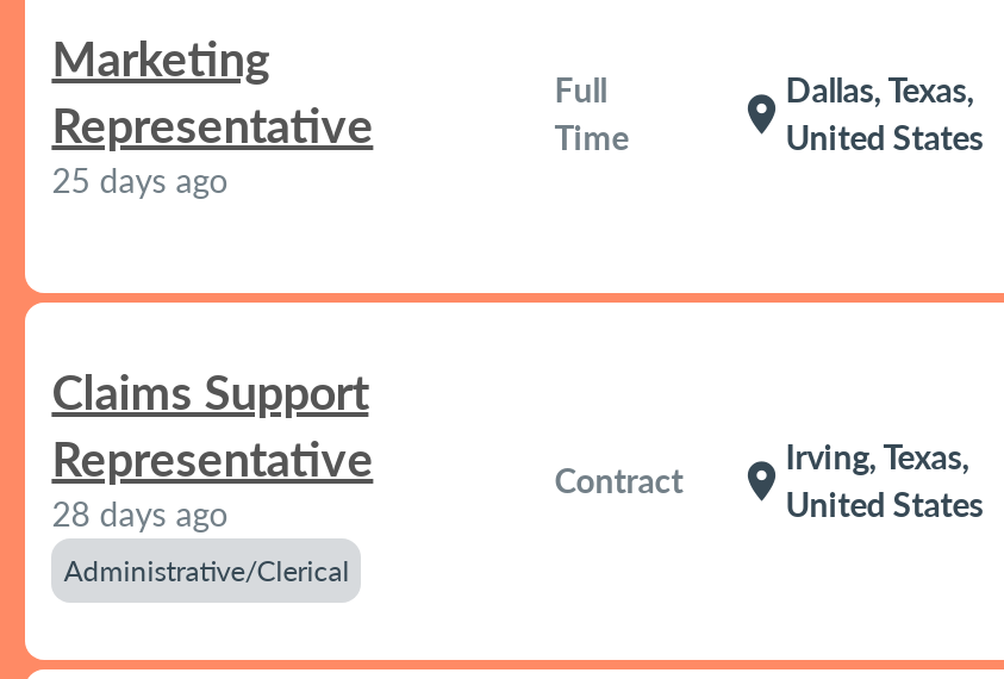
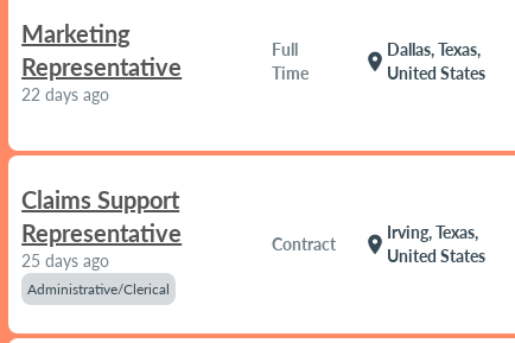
[52,160,228,200] 25 days ago -> [22,84,109,104] 22 days ago
[52,493,228,534] 28 days ago -> [22,250,109,271] 25 days ago

